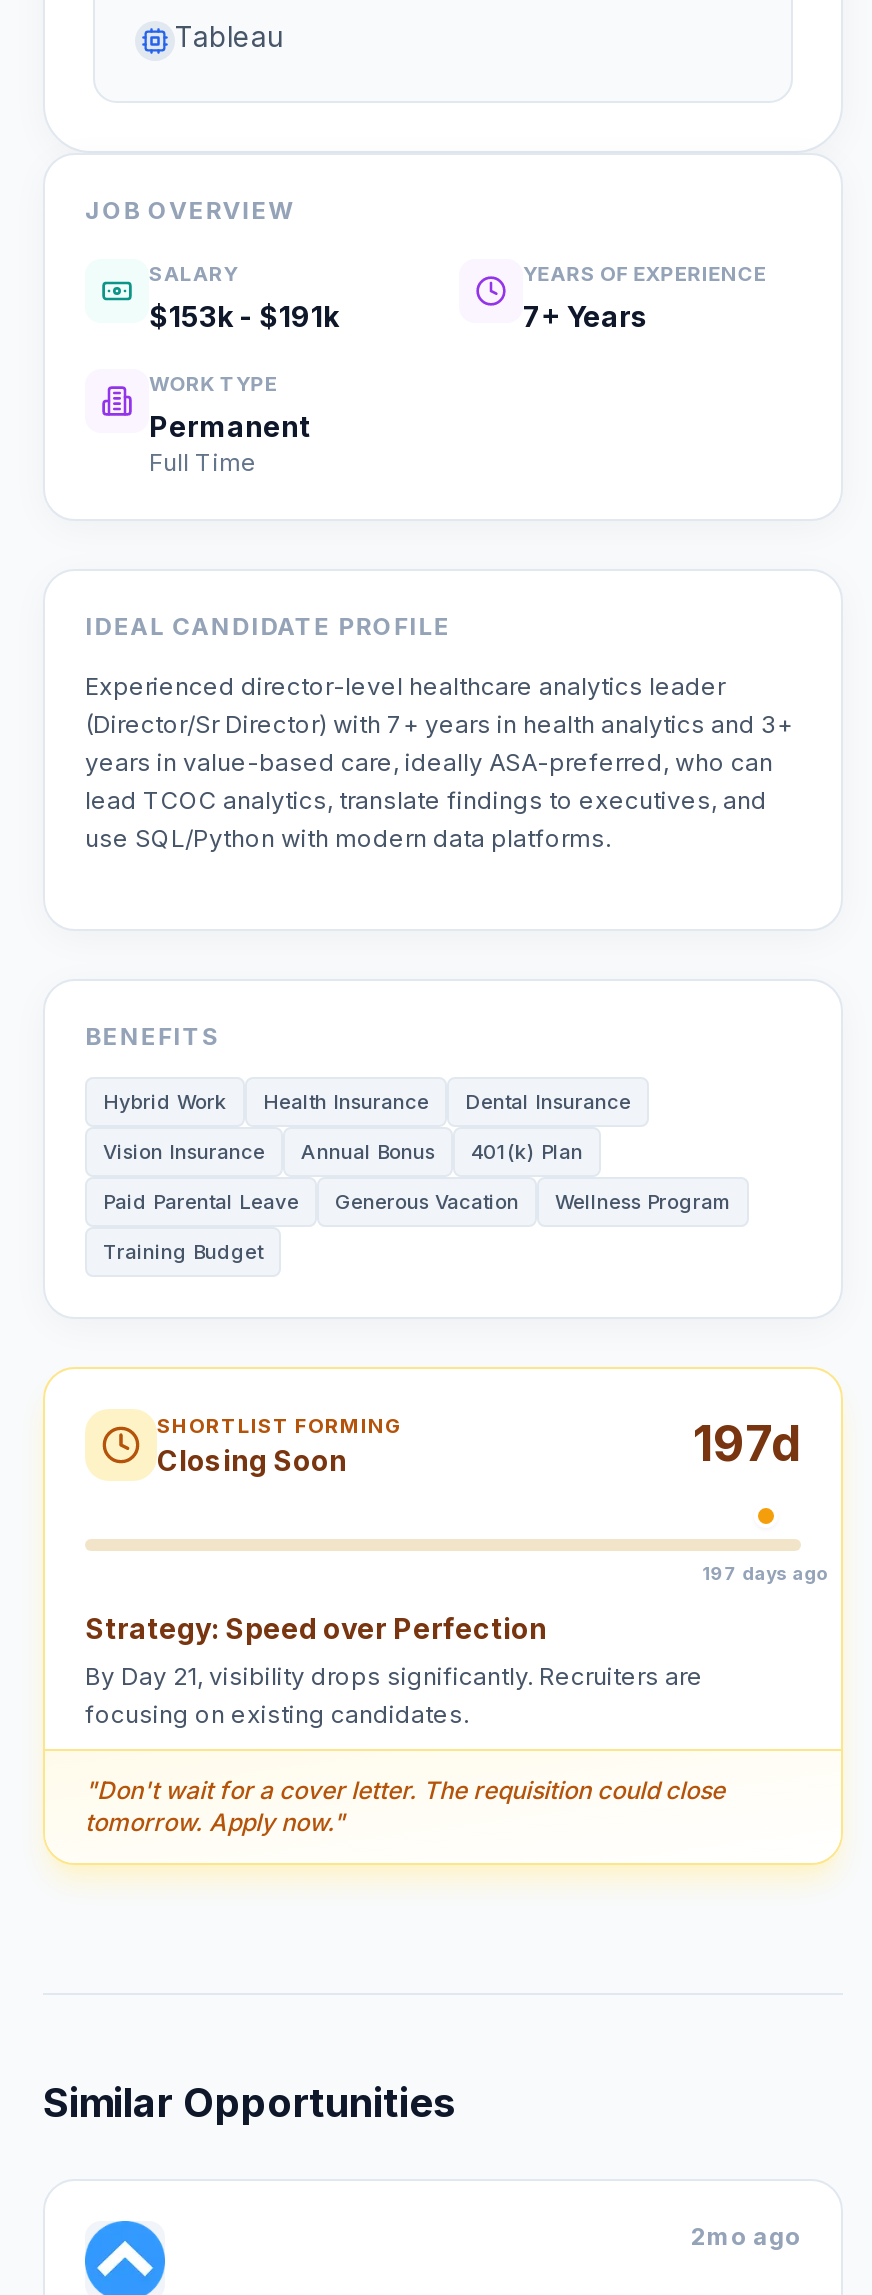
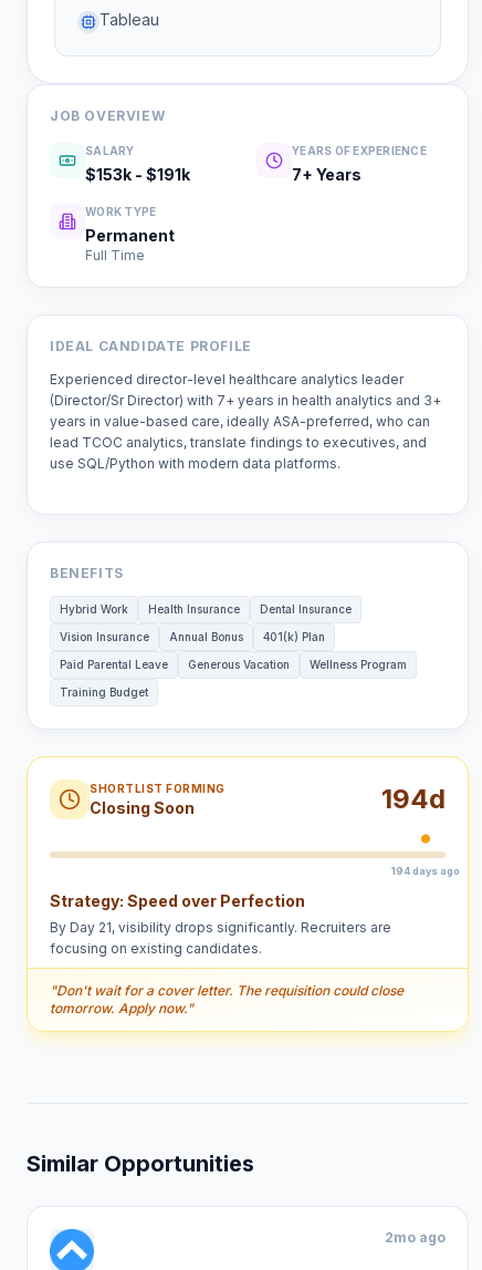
[693,1415,801,1473] 197d -> [381,783,446,815] 194d
[702,1562,828,1584] 197 days ago -> [391,864,460,876] 194 days ago

